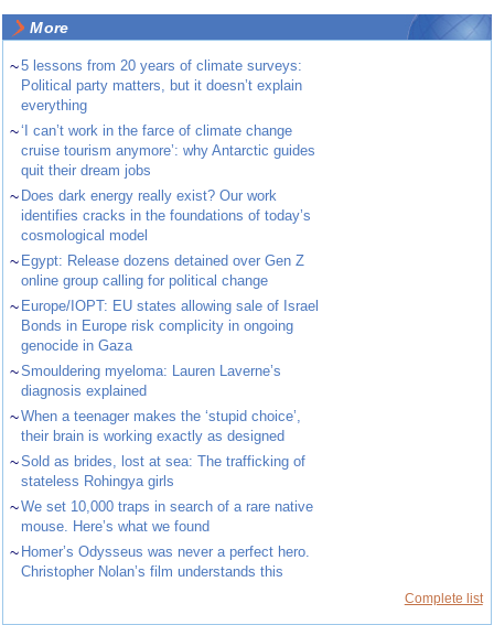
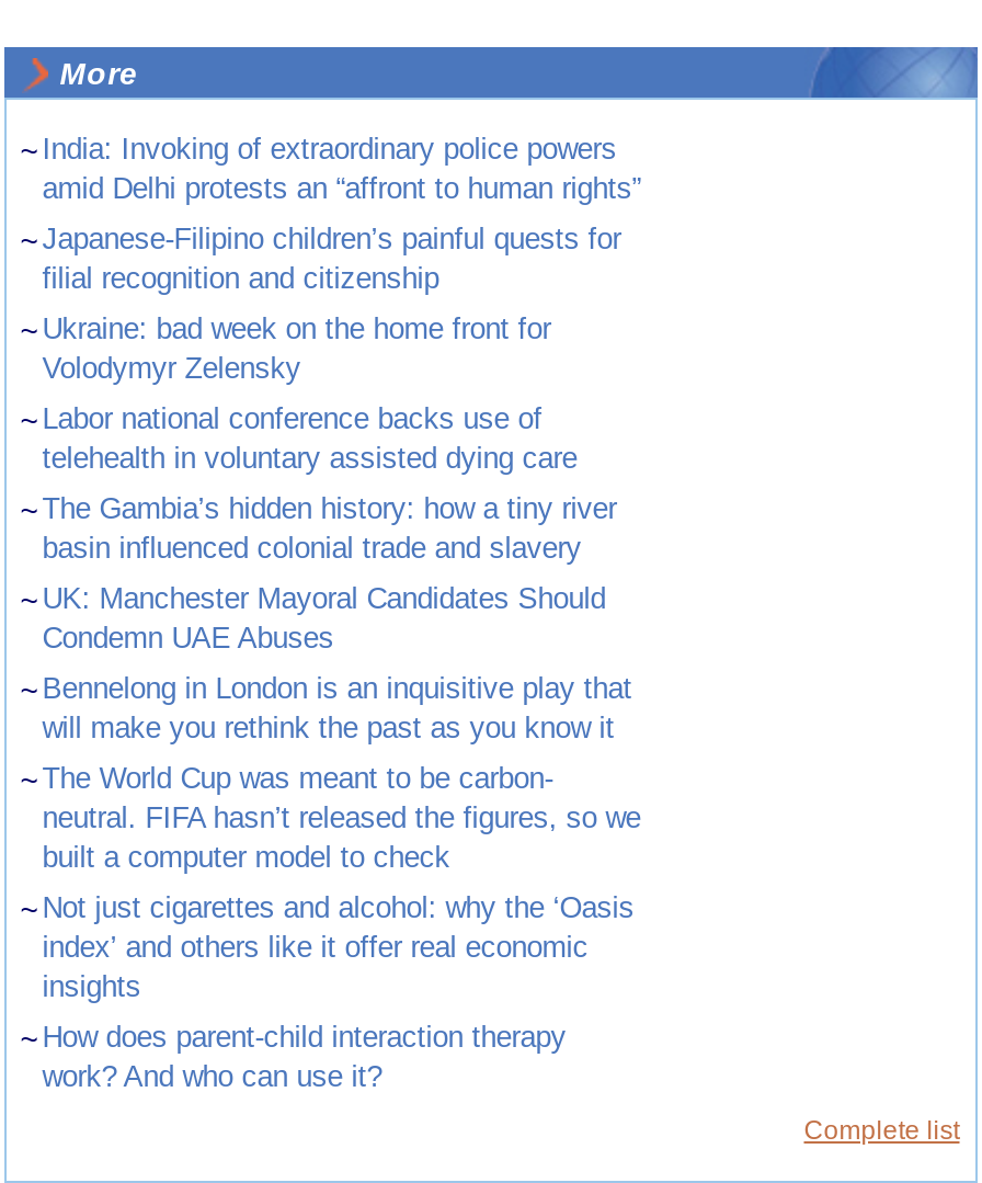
[10,58,302,114] ~ 5 lessons from 20 years of climate surveys: | Political party matters, but it doesn’t explain | everything -> [20,134,640,206] ~ India: Invoking of extraordinary police powers | amid Delhi protests an “affront to human rights”
[10,123,316,179] ~ ‘I can’t work in the farce of climate change | cruise tourism anymore’: why Antarctic guides | quit their dream jobs -> [20,224,621,296] ~ Japanese-Filipino children’s painful quests for | filial recognition and citizenship
[10,188,311,244] ~ Does dark energy really exist? Our work | identifies cracks in the foundations of today’s | cosmological model -> [20,314,551,386] ~ Ukraine: bad week on the home front for | Volodymyr Zelensky
[10,253,305,289] ~ Egypt: Release dozens detained over Gen Z | online group calling for political change -> [20,403,577,476] ~ Labor national conference backs use of | telehealth in voluntary assisted dying care
[10,298,319,354] ~ Europe/IOPT: EU states allowing sale of Israel | Bonds in Europe risk complicity in ongoing | genocide in Gaza -> [20,493,616,566] ~ The Gambia’s hidden history: how a tiny river | basin influenced colonial trade and slavery
[10,363,281,400] ~ Smouldering myeloma: Lauren Laverne’s | diagnosis explained -> [20,583,605,656] ~ UK: Manchester Mayoral Candidates Should | Condemn UAE Abuses
[10,408,301,445] ~ When a teenager makes the ‘stupid choice’, | their brain is working exactly as designed -> [20,673,632,746] ~ Bennelong in London is an inquisitive play that | will make you rethink the past as you know it
[10,454,306,490] ~ Sold as brides, lost at sea: The trafficking of | stateless Rohingya girls -> [20,763,640,875] ~ The World Cup was meant to be carbon- | neutral. FIFA hasn’t released the figures, so we | built a computer model to check
[10,499,313,535] ~ We set 10,000 traps in search of a rare native | mouse. Here’s what we found -> [20,892,634,1004] ~ Not just cigarettes and alcohol: why the ‘Oasis | index’ and others like it offer real economic | insights
[10,544,310,580] ~ Homer’s Odysseus was never a perfect hero. | Christopher Nolan’s film understands this -> [20,1022,566,1094] ~ How does parent-child interaction therapy | work? And who can use it?

